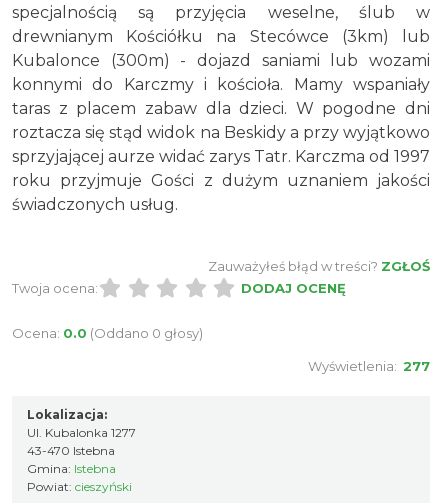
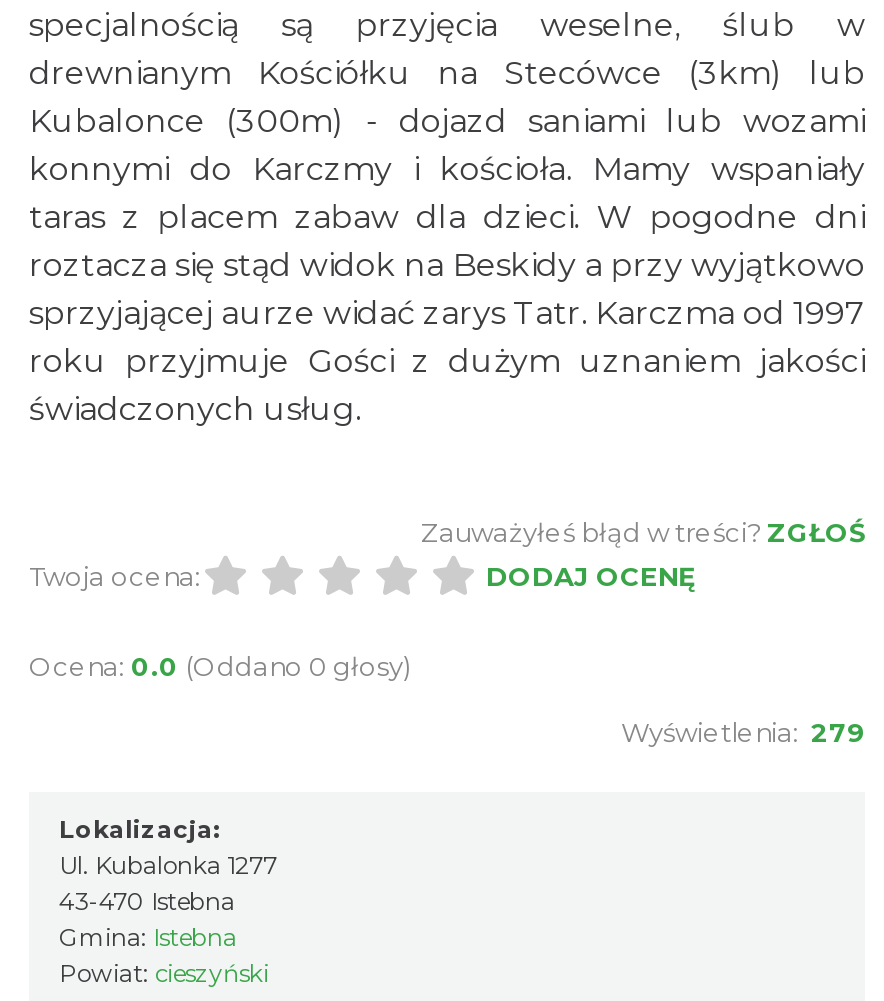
[308,358,430,374] Wyświetlenia: 277 -> [621,716,865,748] Wyświetlenia: 279

